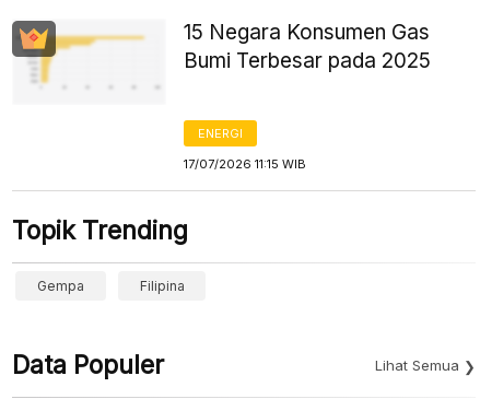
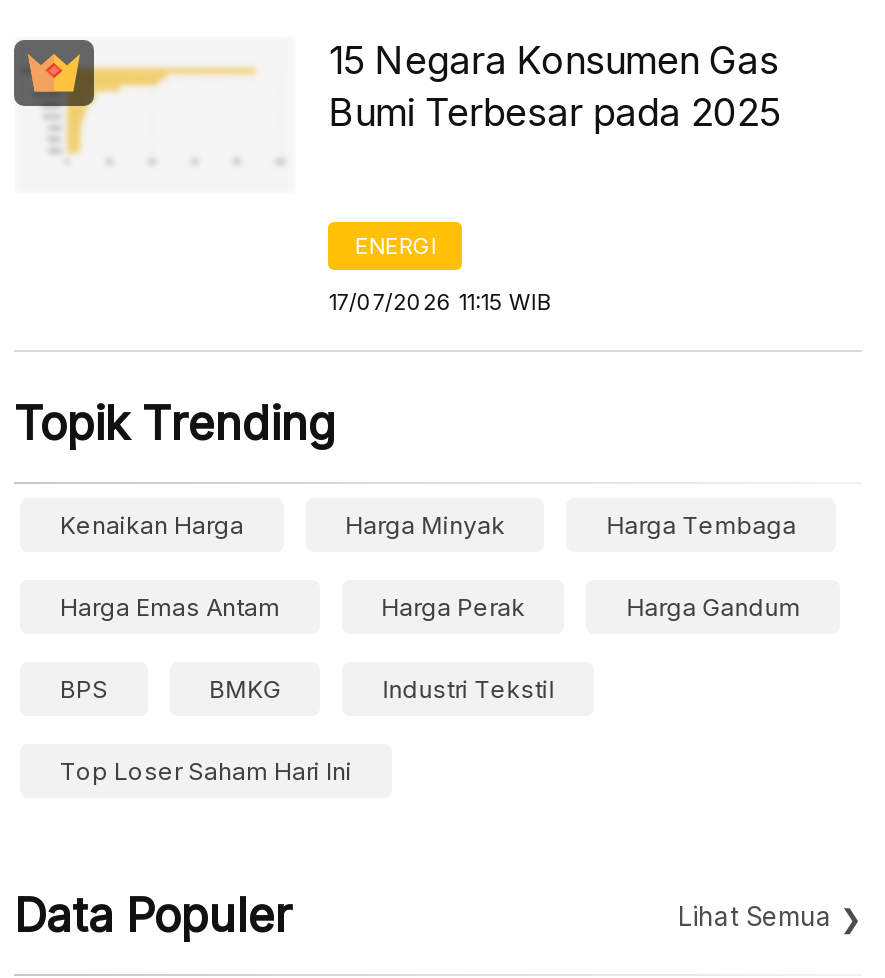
[37,278,184,294] Gempa | Filipina -> [60,510,800,786] Kenaikan Harga | Harga Minyak | Harga Tembaga | Harga Emas Antam | Harga Perak | Harga Gandum | BPS | BMKG | Industri Tekstil | Top Loser Saham Hari Ini

